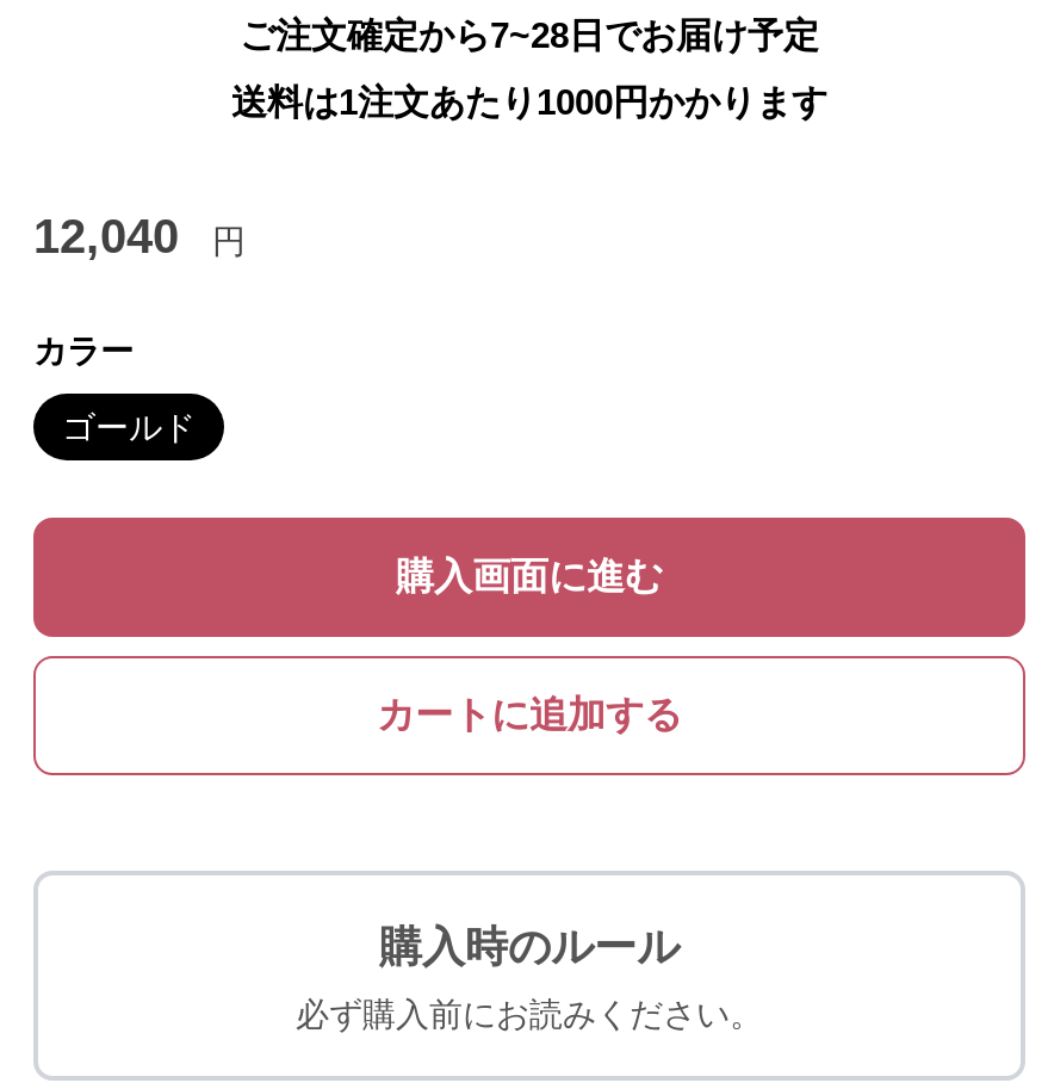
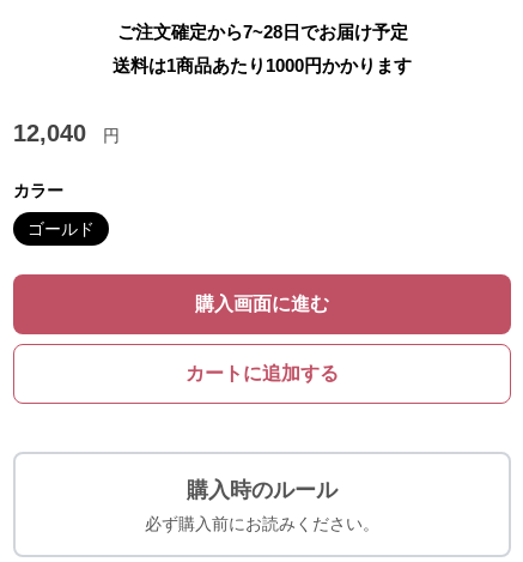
[231,81,827,122] 送料は1注文あたり1000円かかります -> [112,55,412,75] 送料は1商品あたり1000円かかります

